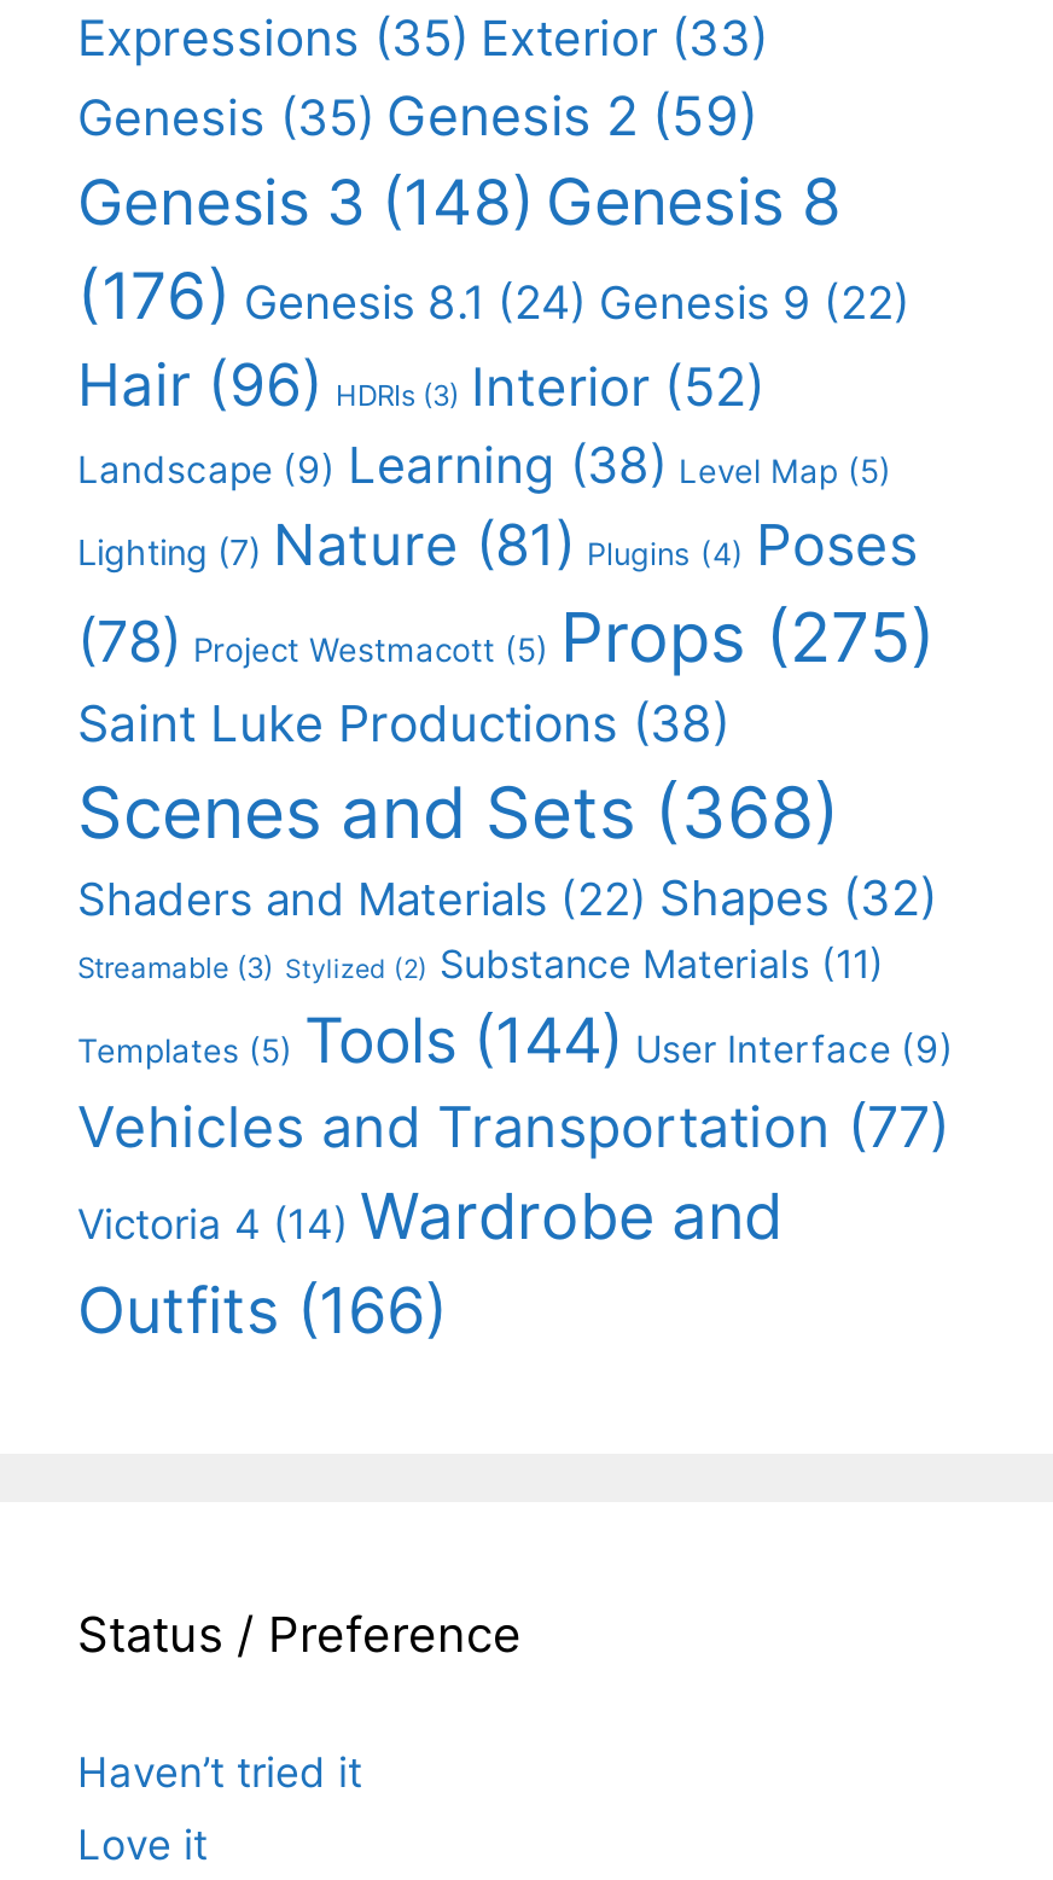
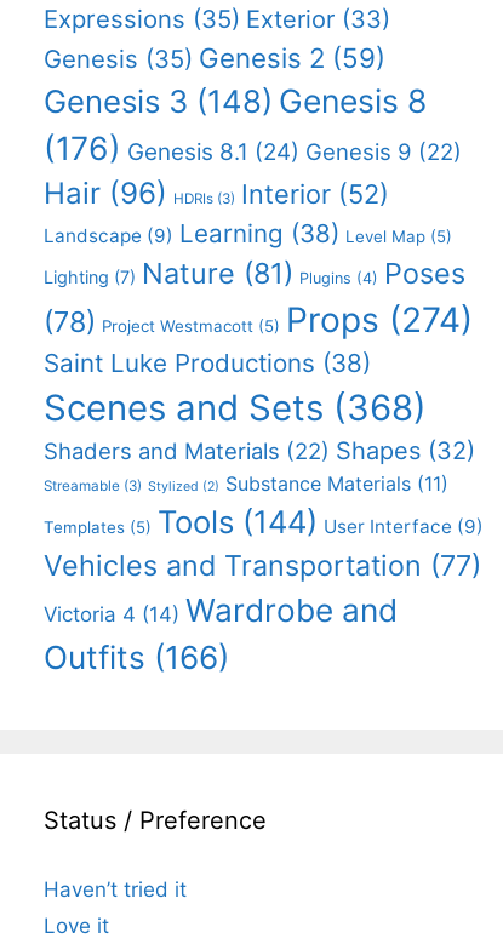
[77,596,935,678] (78) Project Westmacott (5) Props (275) -> [44,299,473,340] (78) Project Westmacott (5) Props (274)

